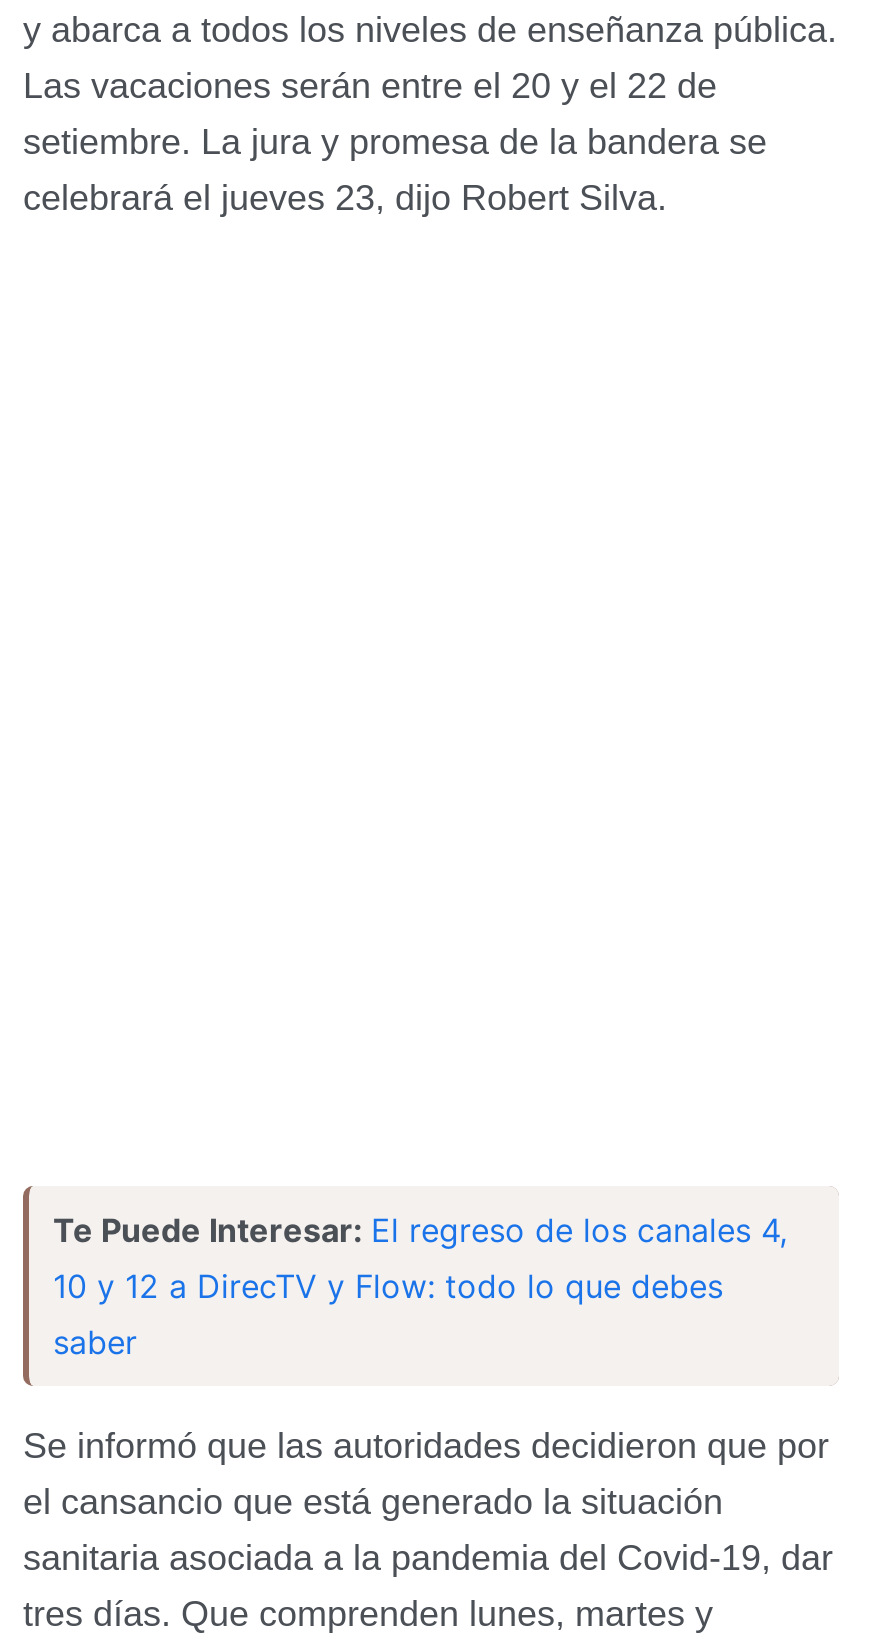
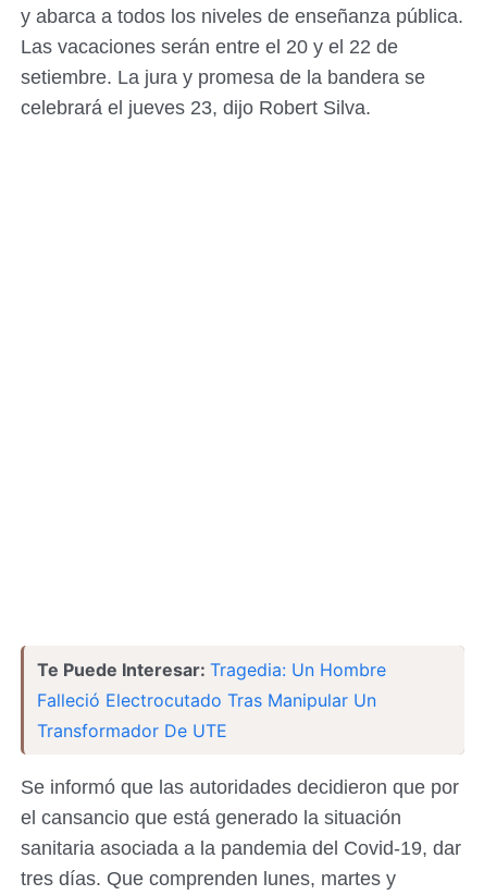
[53,1210,787,1362] Te Puede Interesar: El regreso de los canales 4, | 10 y 12 a DirecTV y Flow: todo lo que debes | saber -> [37,659,386,741] Te Puede Interesar: Tragedia: Un Hombre | Falleció Electrocutado Tras Manipular Un | Transformador De UTE

